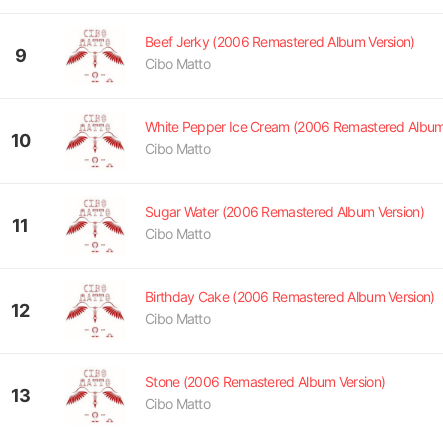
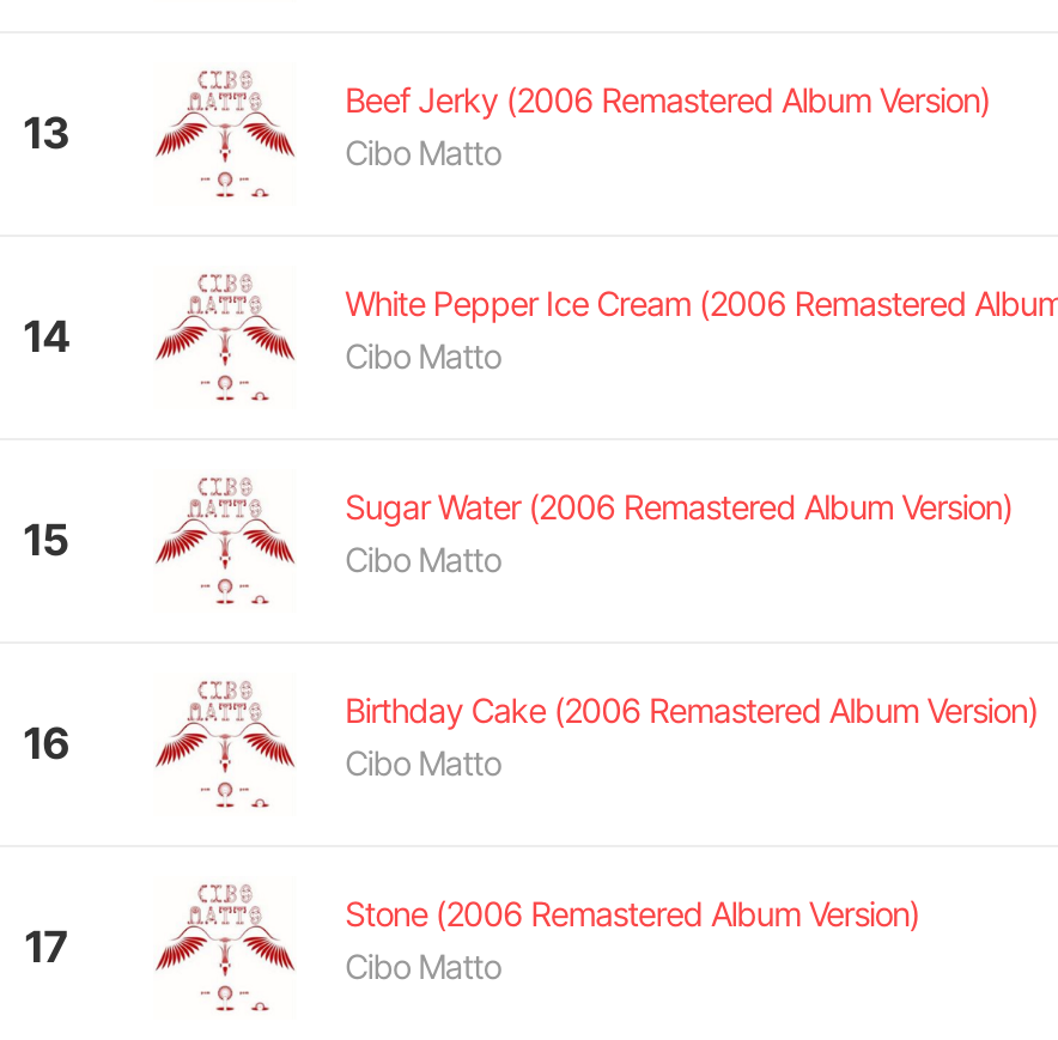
[14,45,25,66] 9 -> [23,108,68,158] 13
[10,130,29,151] 10 -> [23,311,68,361] 14
[12,215,28,236] 11 -> [23,515,68,565] 15
[11,300,29,321] 12 -> [23,718,68,768] 16
[10,385,29,406] 13 -> [24,922,67,972] 17

